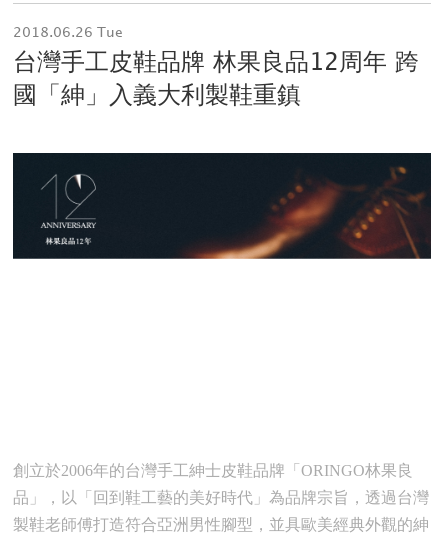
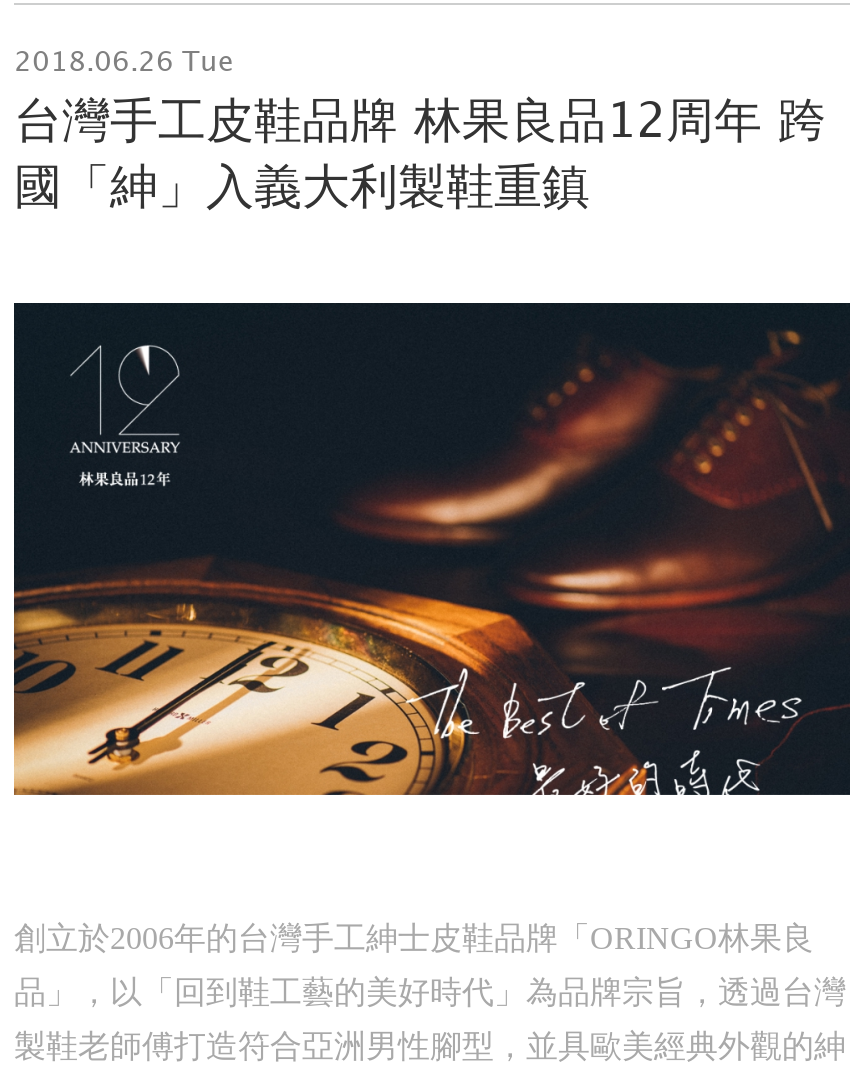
none -> [12,513,852,797] [image]

